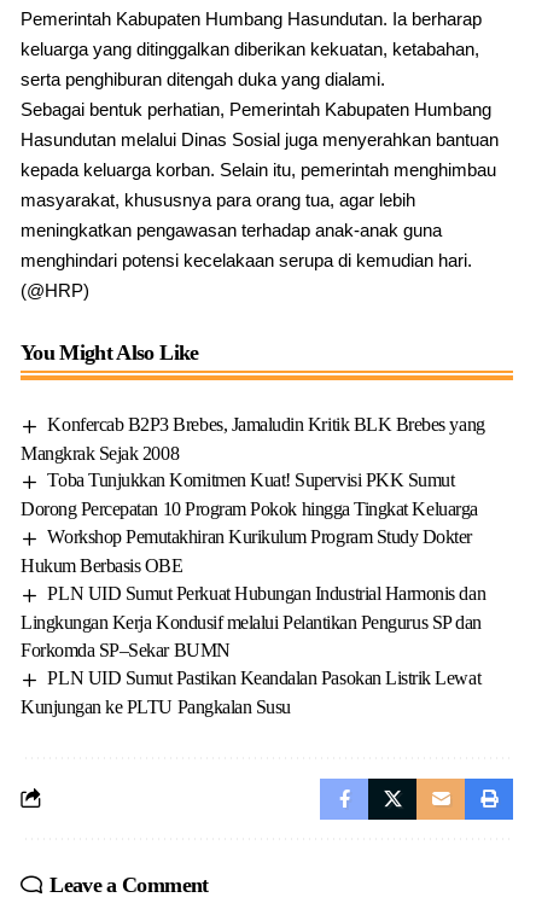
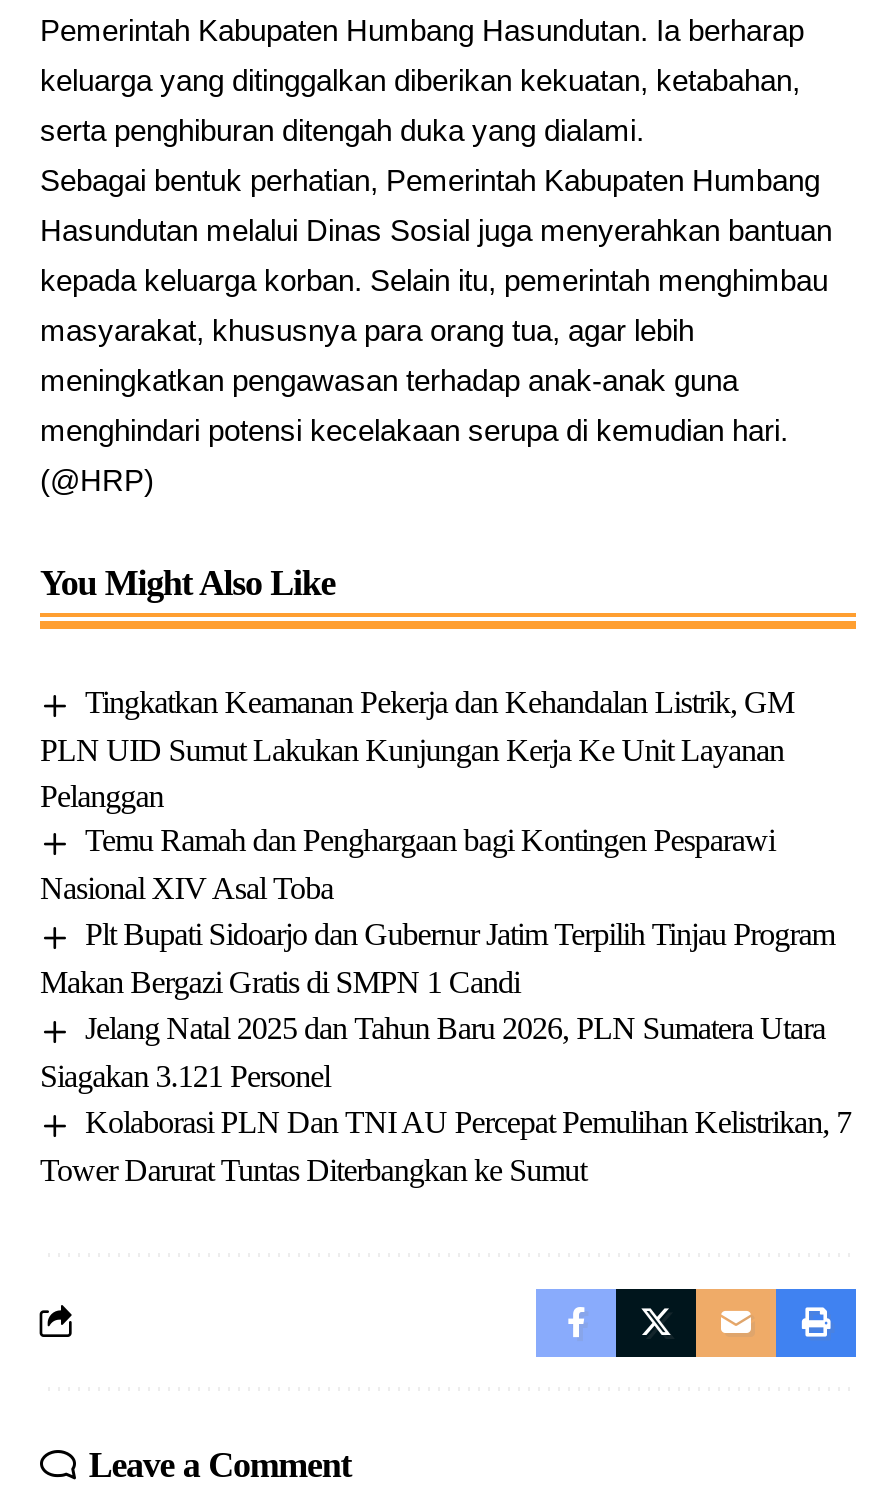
[21,414,485,717] Konfercab B2P3 Brebes, Jamaludin Kritik BLK Brebes yang | Mangkrak Sejak 2008 | Toba Tunjukkan Komitmen Kuat! Supervisi PKK Sumut | Dorong Percepatan 10 Program Pokok hingga Tingkat Keluarga | Workshop Pemutakhiran Kurikulum Program Study Dokter | Hukum Berbasis OBE | PLN UID Sumut Perkuat Hubungan Industrial Harmonis dan | Lingkungan Kerja Kondusif melalui Pelantikan Pengurus SP dan | Forkomda SP–Sekar BUMN | PLN UID Sumut Pastikan Keandalan Pasokan Listrik Lewat | Kunjungan ke PLTU Pangkalan Susu -> [40,684,851,1186] Tingkatkan Keamanan Pekerja dan Kehandalan Listrik, GM | PLN UID Sumut Lakukan Kunjungan Kerja Ke Unit Layanan | Pelanggan | Temu Ramah dan Penghargaan bagi Kontingen Pesparawi | Nasional XIV Asal Toba | Plt Bupati Sidoarjo dan Gubernur Jatim Terpilih Tinjau Program | Makan Bergazi Gratis di SMPN 1 Candi | Jelang Natal 2025 dan Tahun Baru 2026, PLN Sumatera Utara | Siagakan 3.121 Personel | Kolaborasi PLN Dan TNI AU Percepat Pemulihan Kelistrikan, 7 | Tower Darurat Tuntas Diterbangkan ke Sumut

